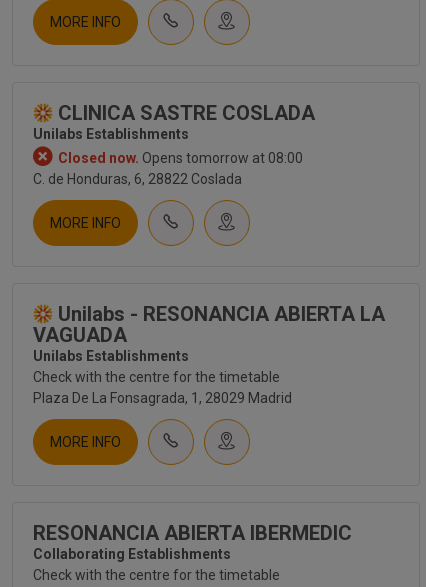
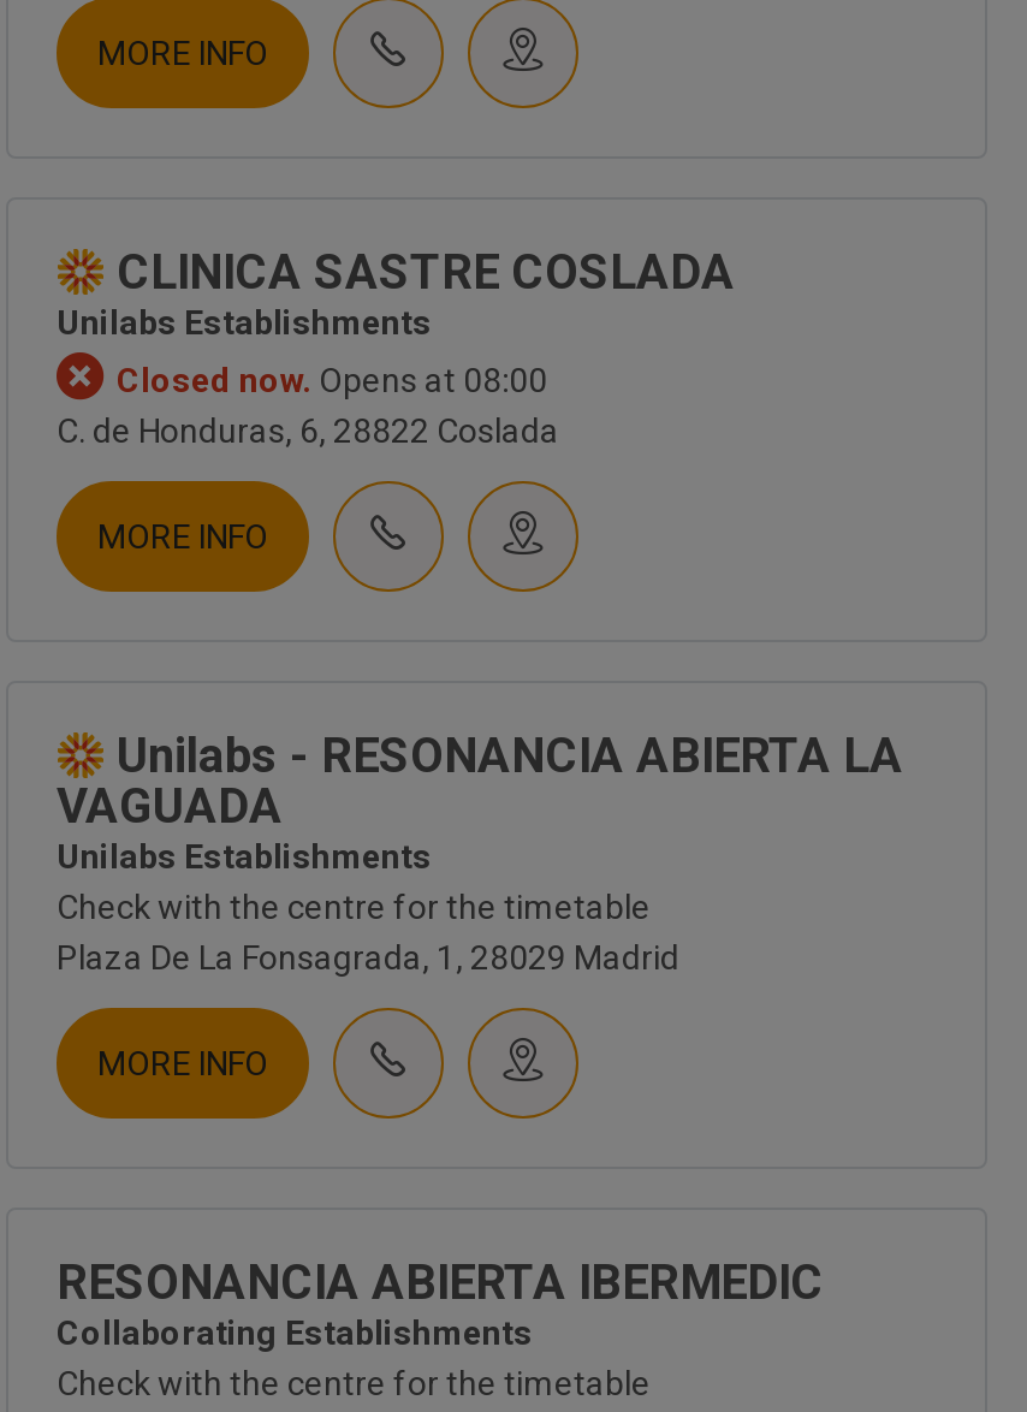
[58,150,303,166] Closed now. Opens tomorrow at 08:00 -> [117,361,547,399] Closed now. Opens at 08:00

